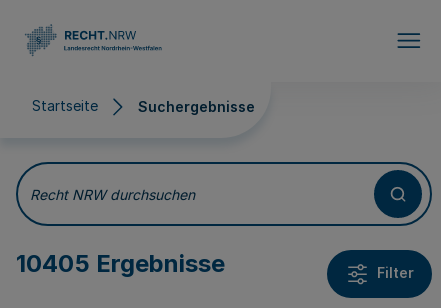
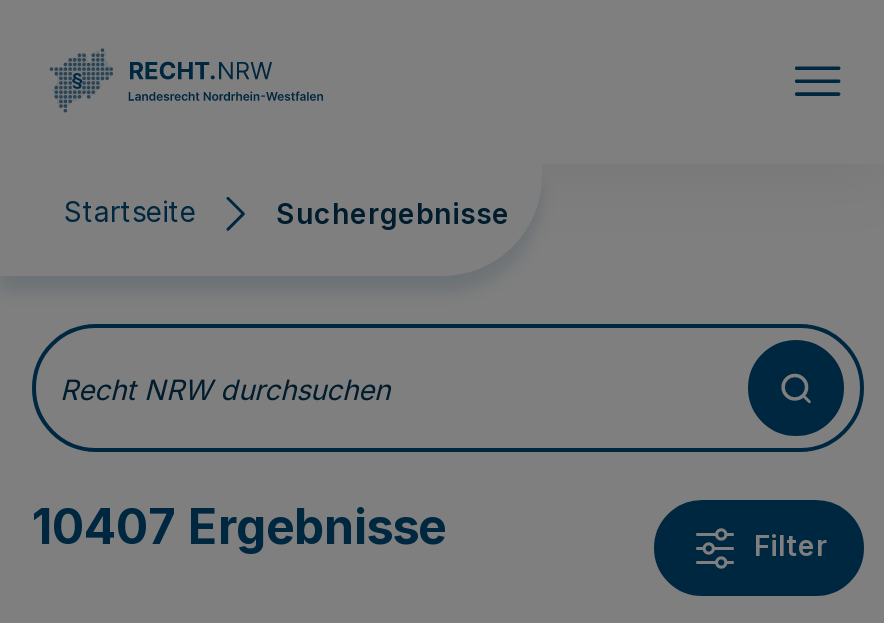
[16,249,225,278] 10405 Ergebnisse -> [32,498,446,556] 10407 Ergebnisse

